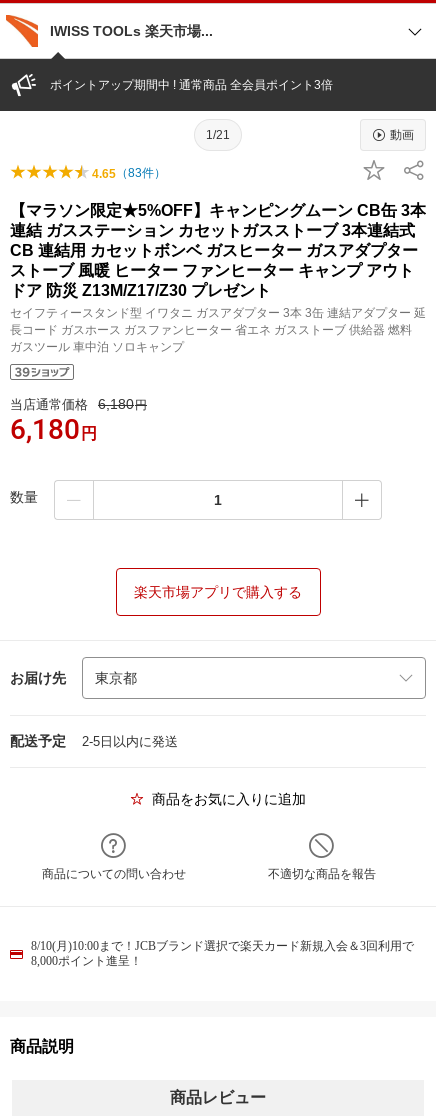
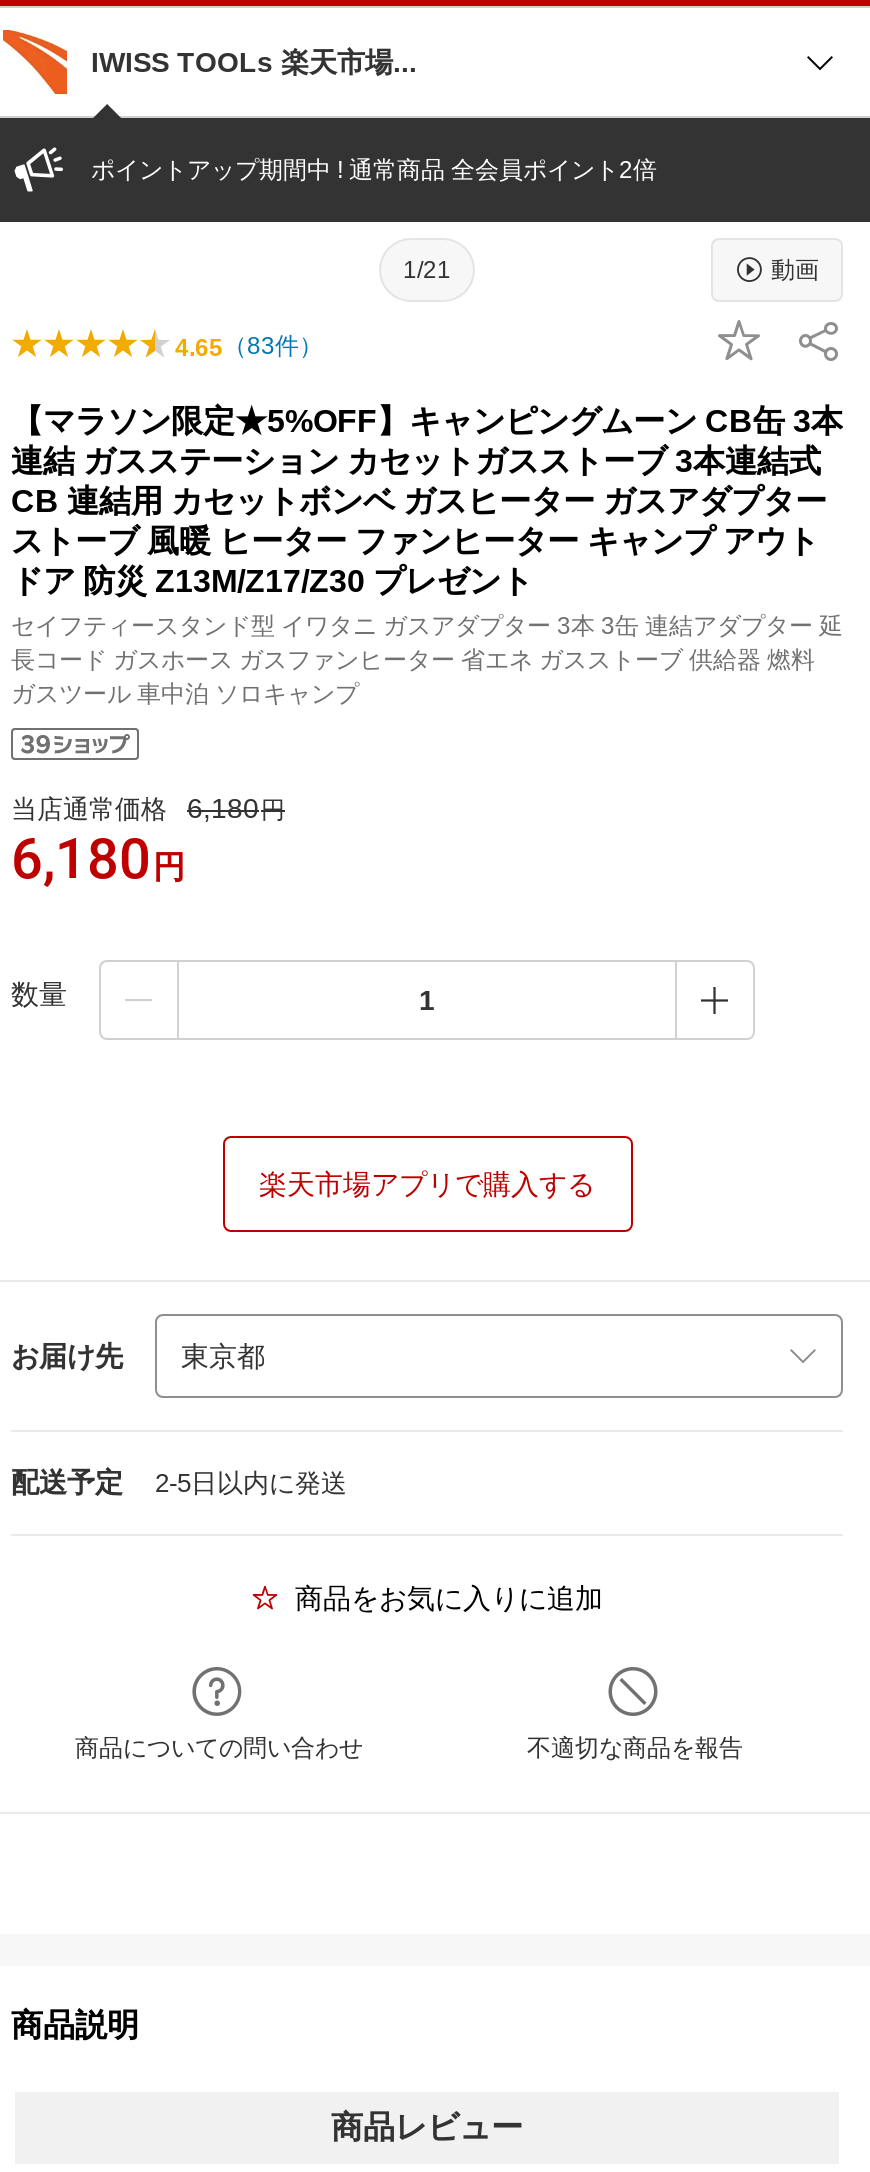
[50,78,333,92] ポイントアップ期間中 ! 通常商品 全会員ポイント3倍 -> [91,156,657,184] ポイントアップ期間中 ! 通常商品 全会員ポイント2倍
[31,939,414,968] 8/10(月)10:00まで！JCBブランド選択で楽天カード新規入会＆3回利用で | 8,000ポイント進呈！ -> none

